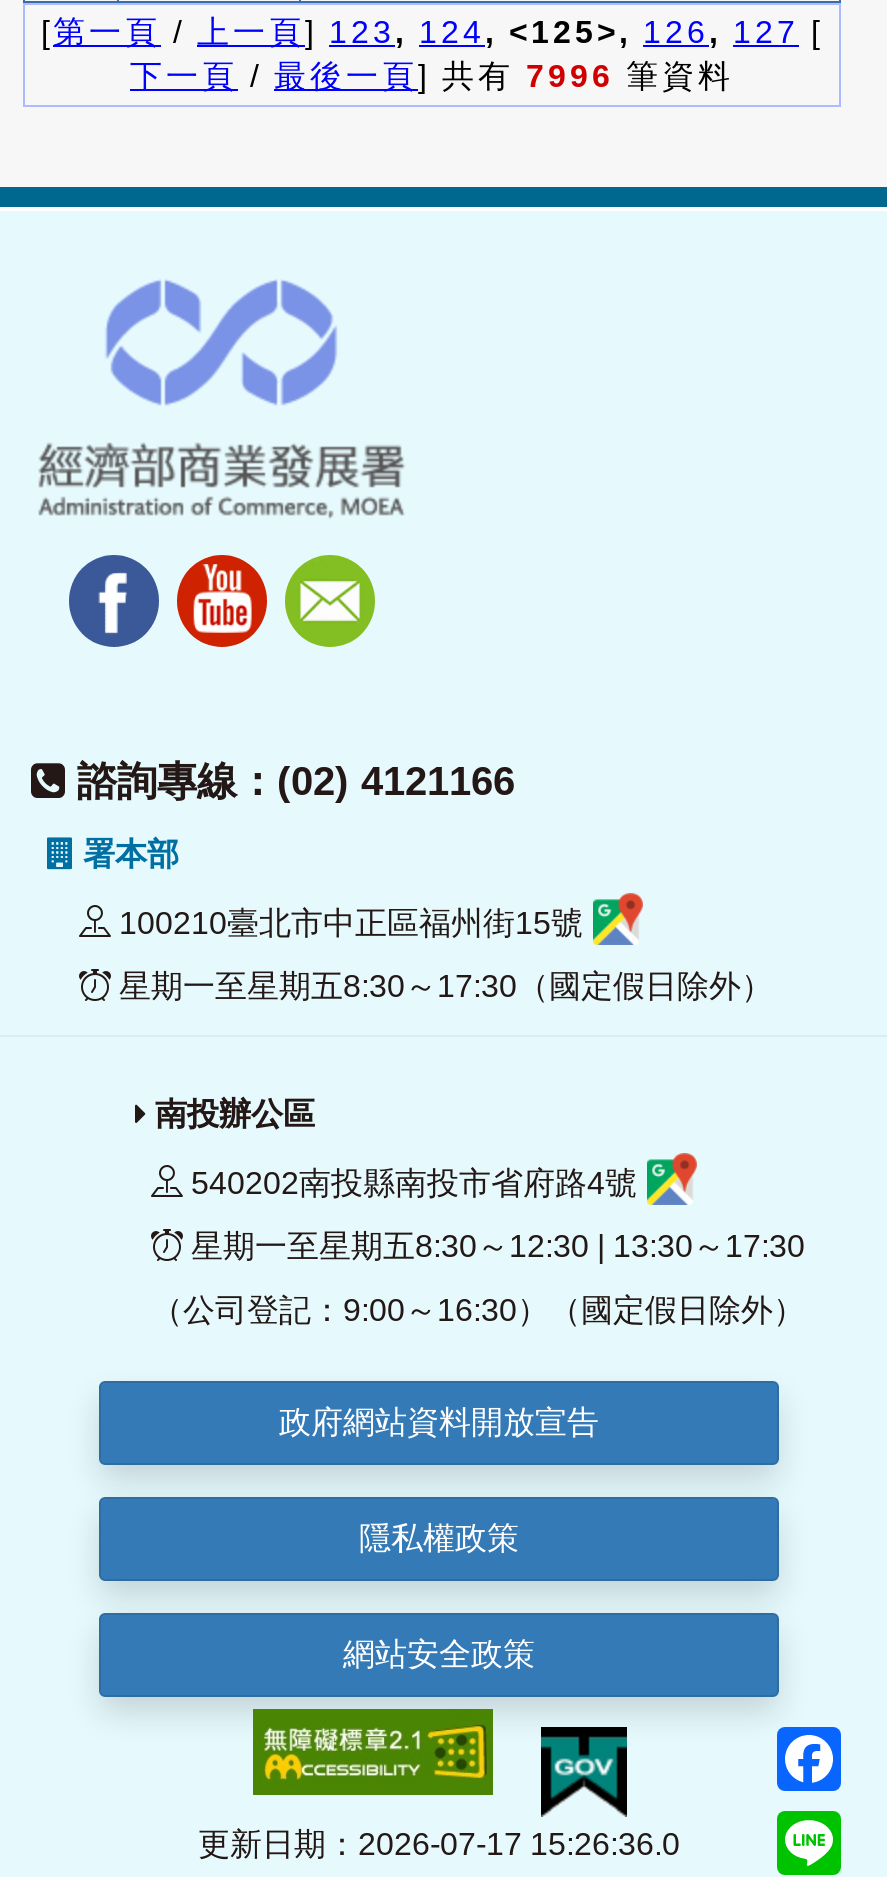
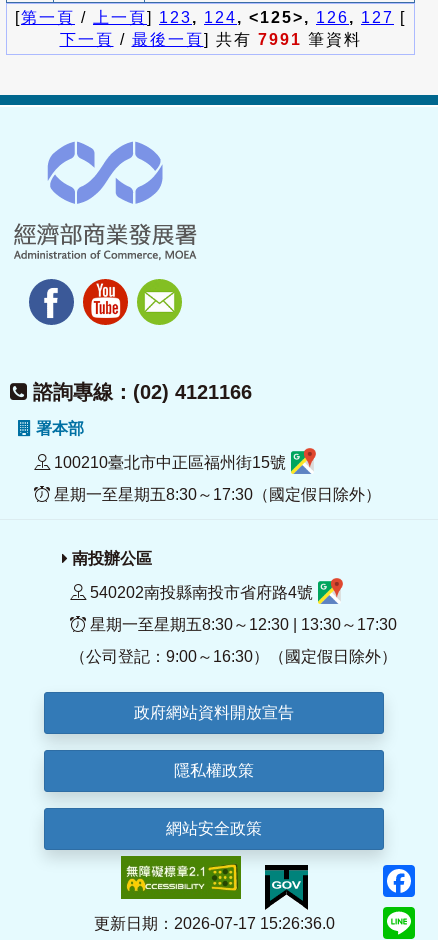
[130,59,734,93] 下一頁/最後一頁] 共有7996筆資料 -> [59,31,361,48] 下一頁/最後一頁] 共有7991筆資料

